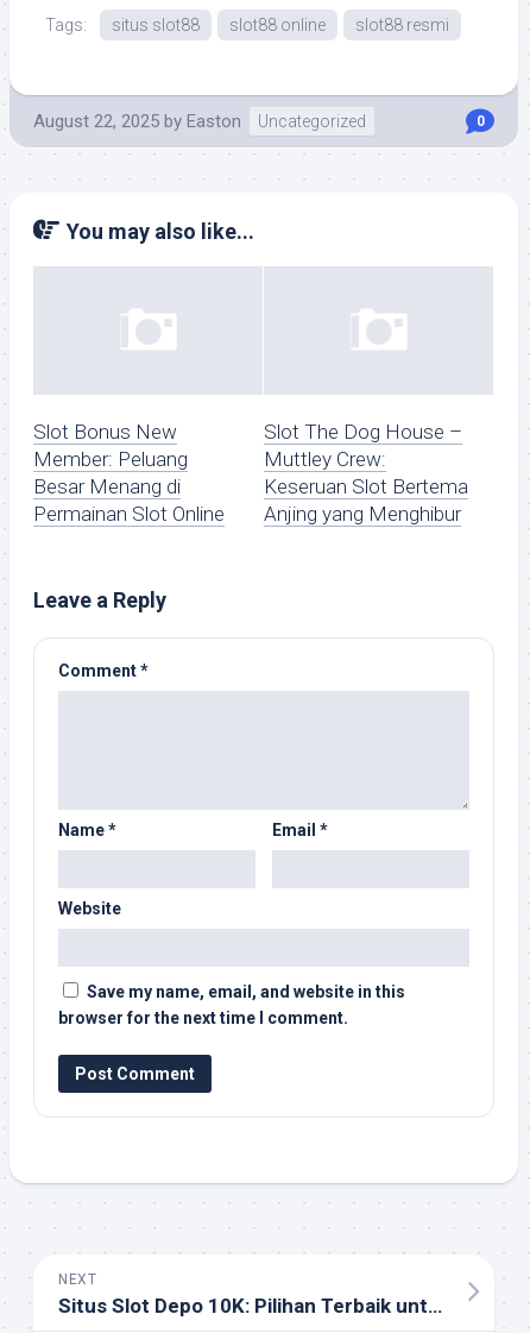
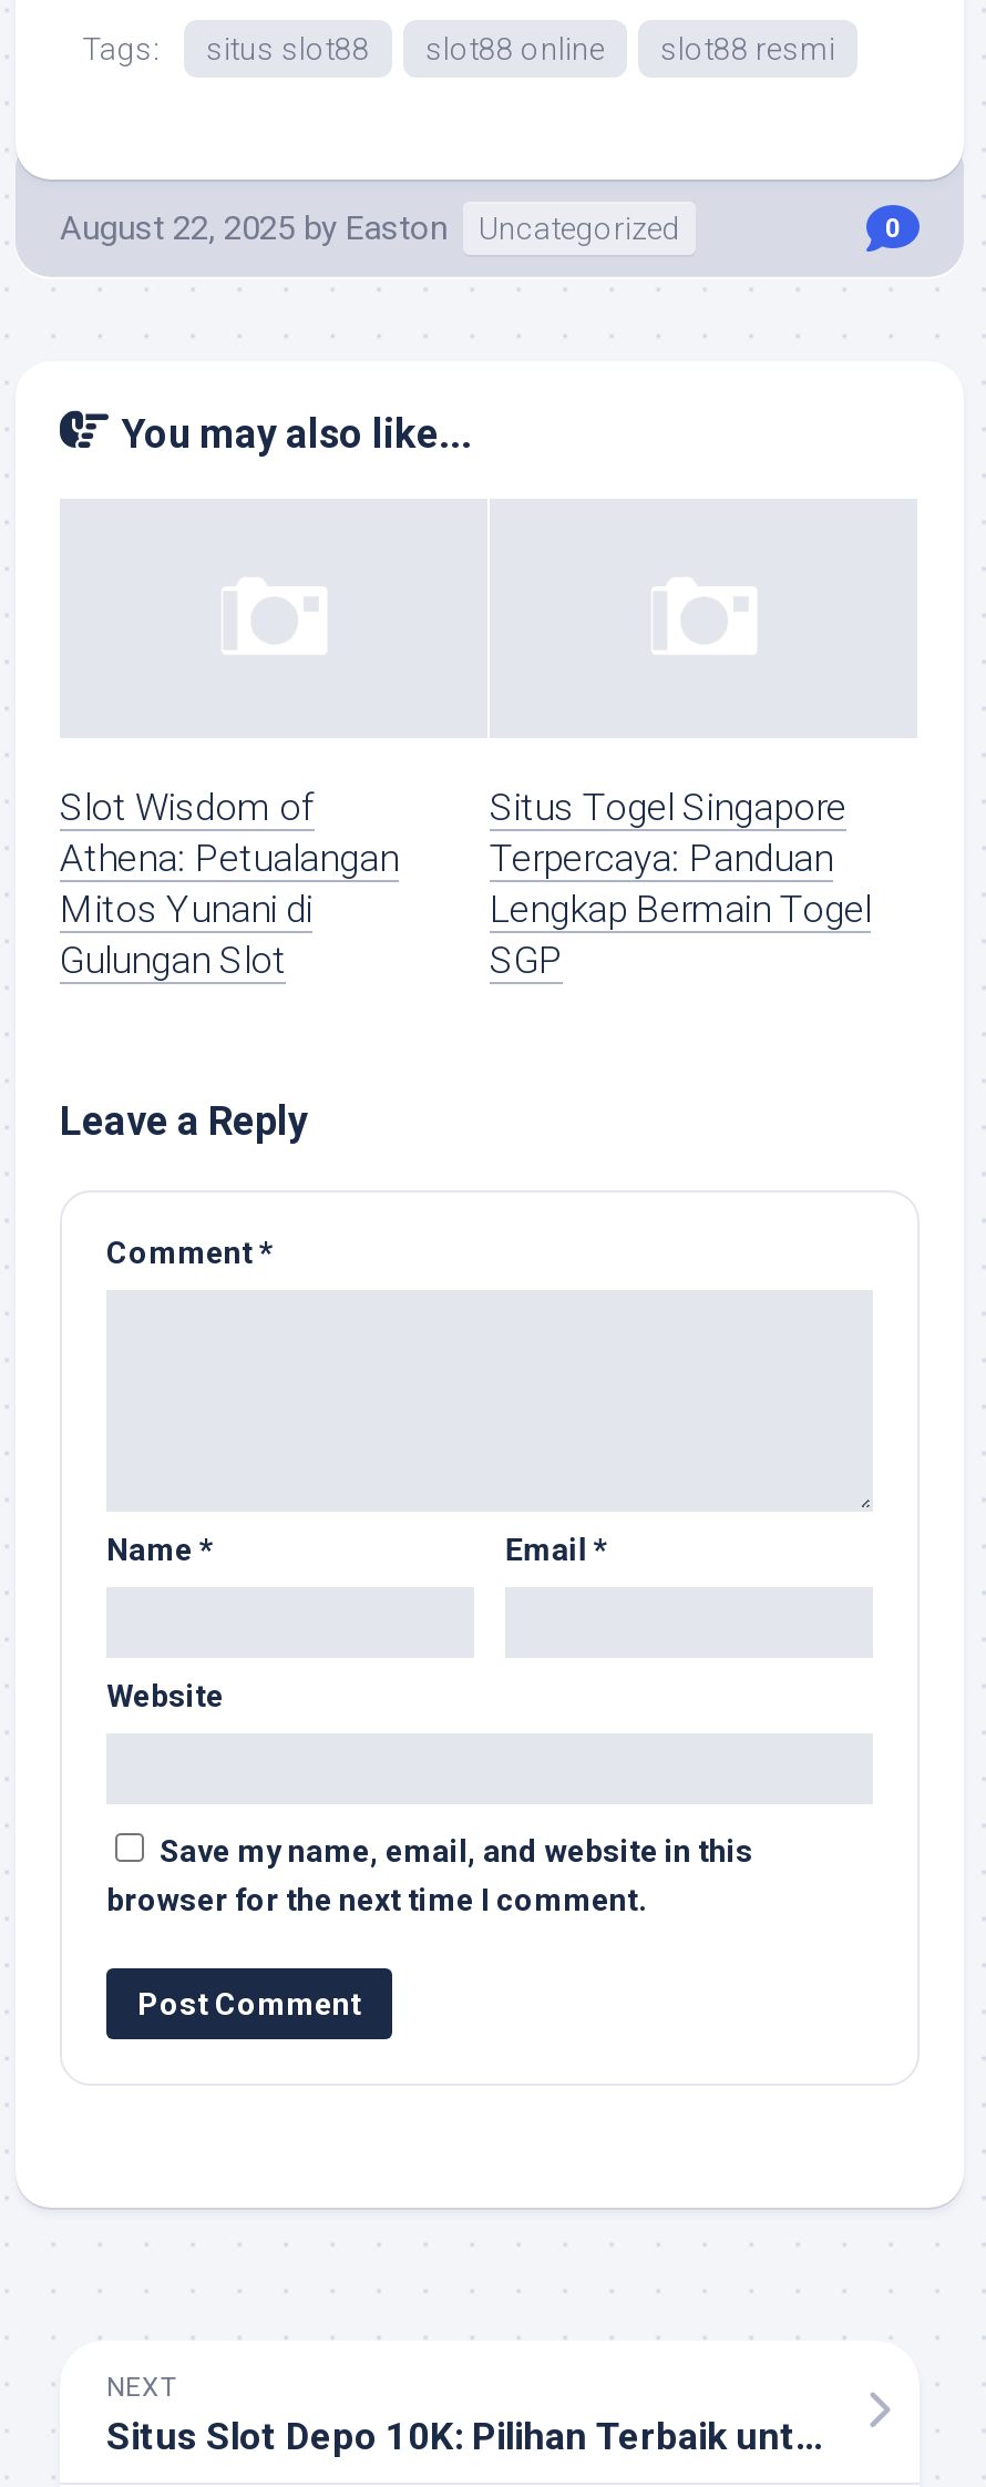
[33,420,225,526] Slot Bonus New | Member: Peluang | Besar Menang di | Permainan Slot Online -> [60,786,399,983] Slot Wisdom of | Athena: Petualangan | Mitos Yunani di | Gulungan Slot
[264,420,468,526] Slot The Dog House – | Muttley Crew: | Keseruan Slot Bertema | Anjing yang Menghibur -> [490,786,871,983] Situs Togel Singapore | Terpercaya: Panduan | Lengkap Bermain Togel | SGP

